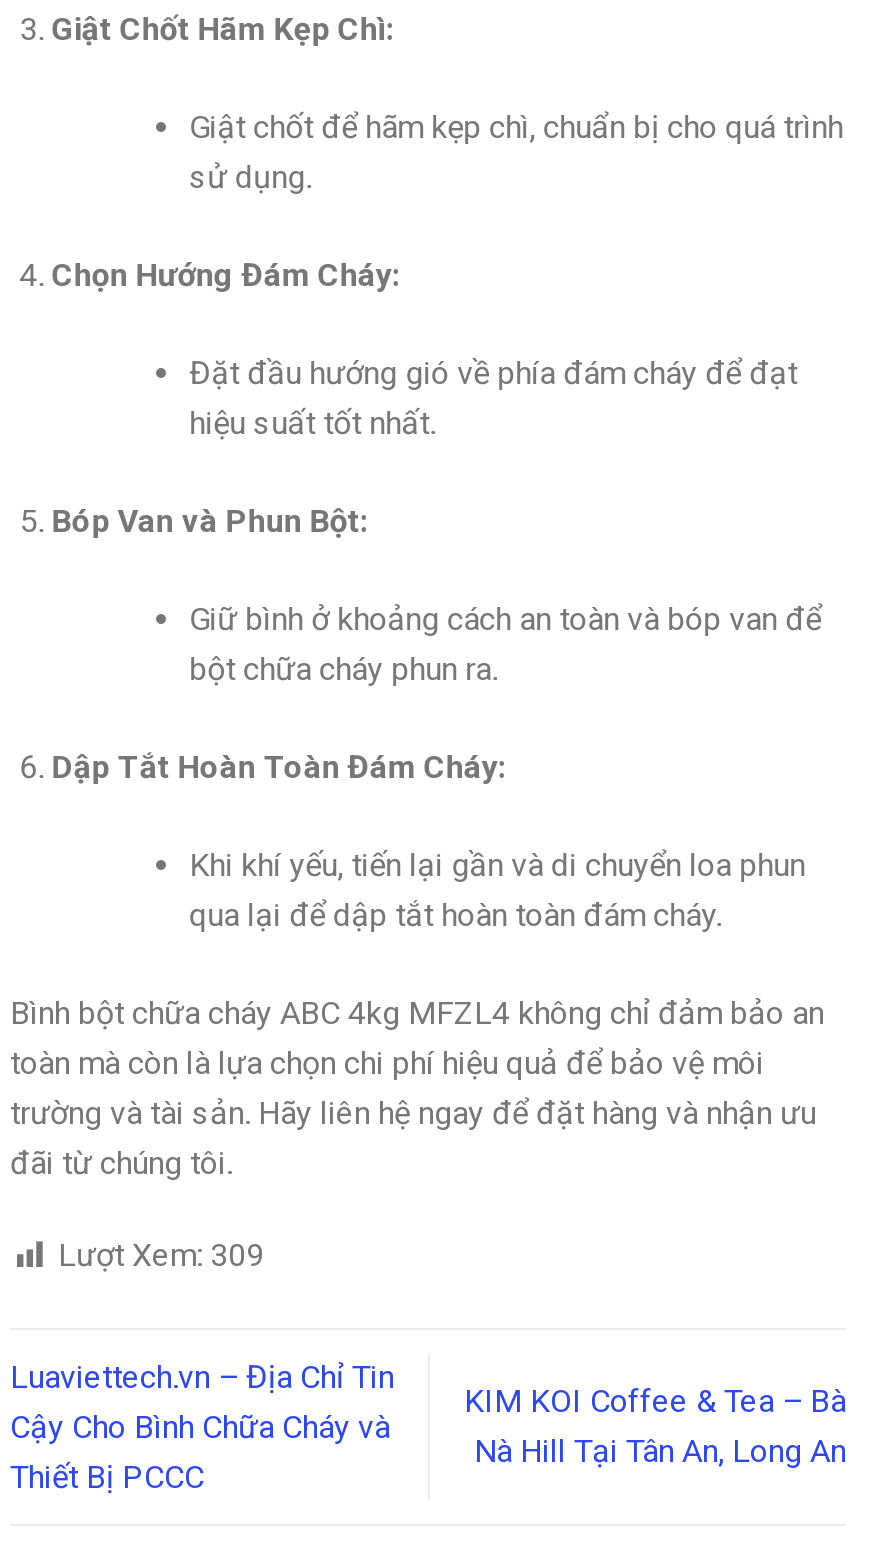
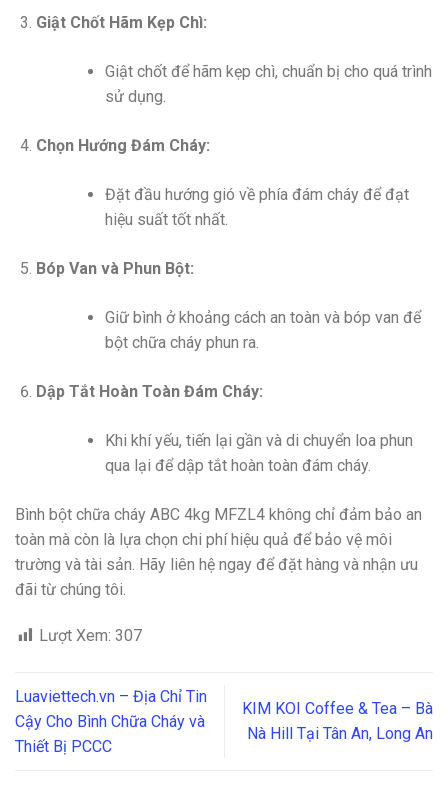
[58,1236,264,1274] Lượt Xem: 309 -> [39,626,142,645] Lượt Xem: 307

